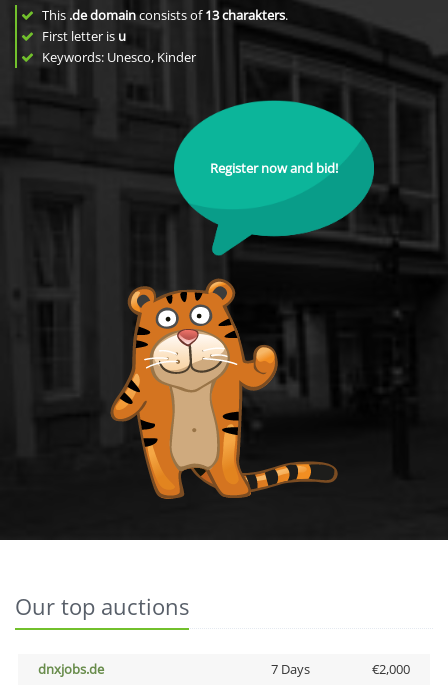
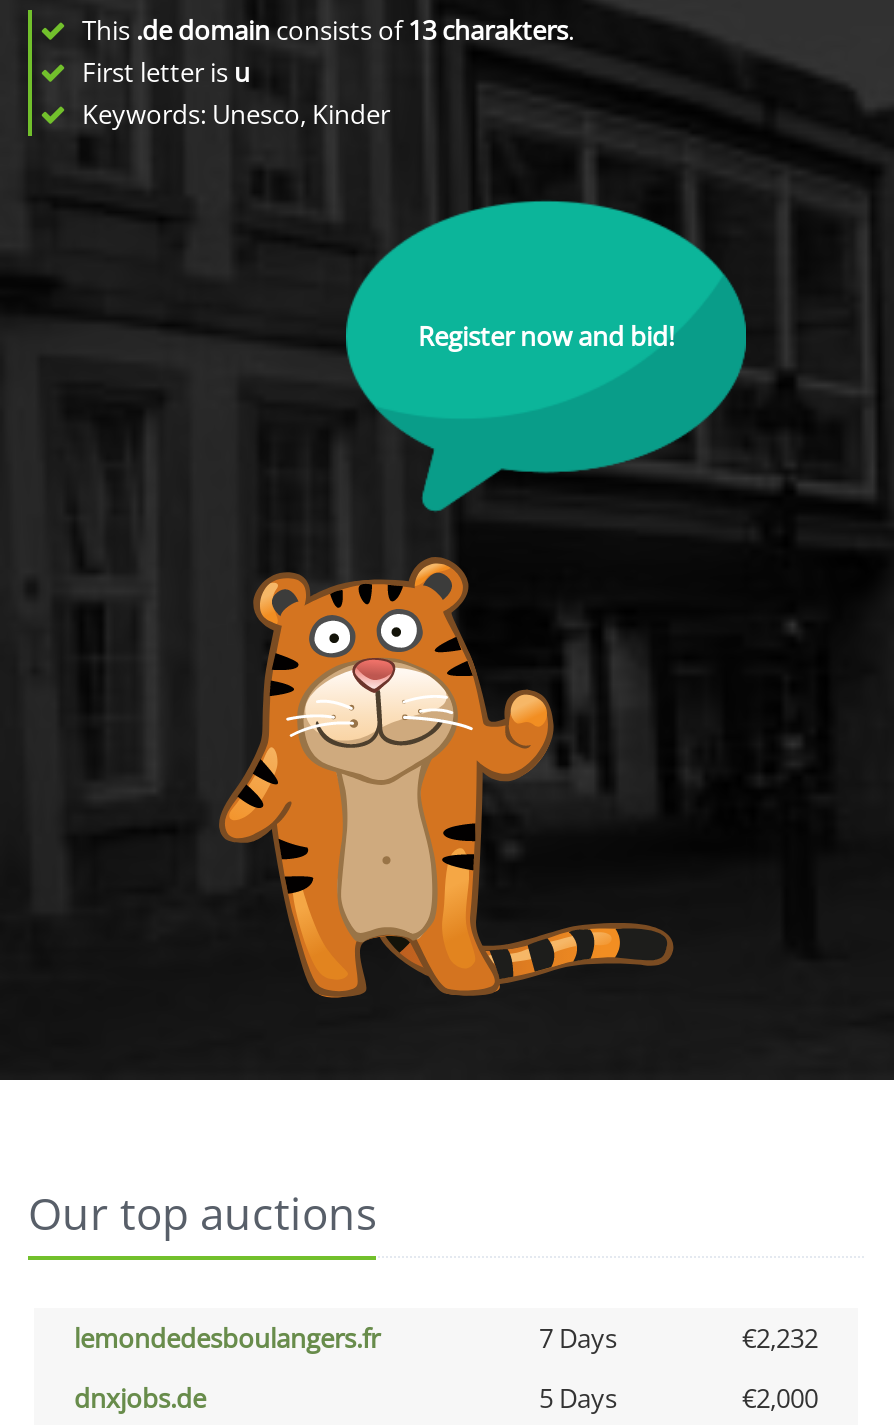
none -> [74,1320,818,1356] lemondedesboulangers.fr | 7 Days | €2,232
[270,660,309,678] 7 Days -> [539,1380,617,1416] 5 Days

